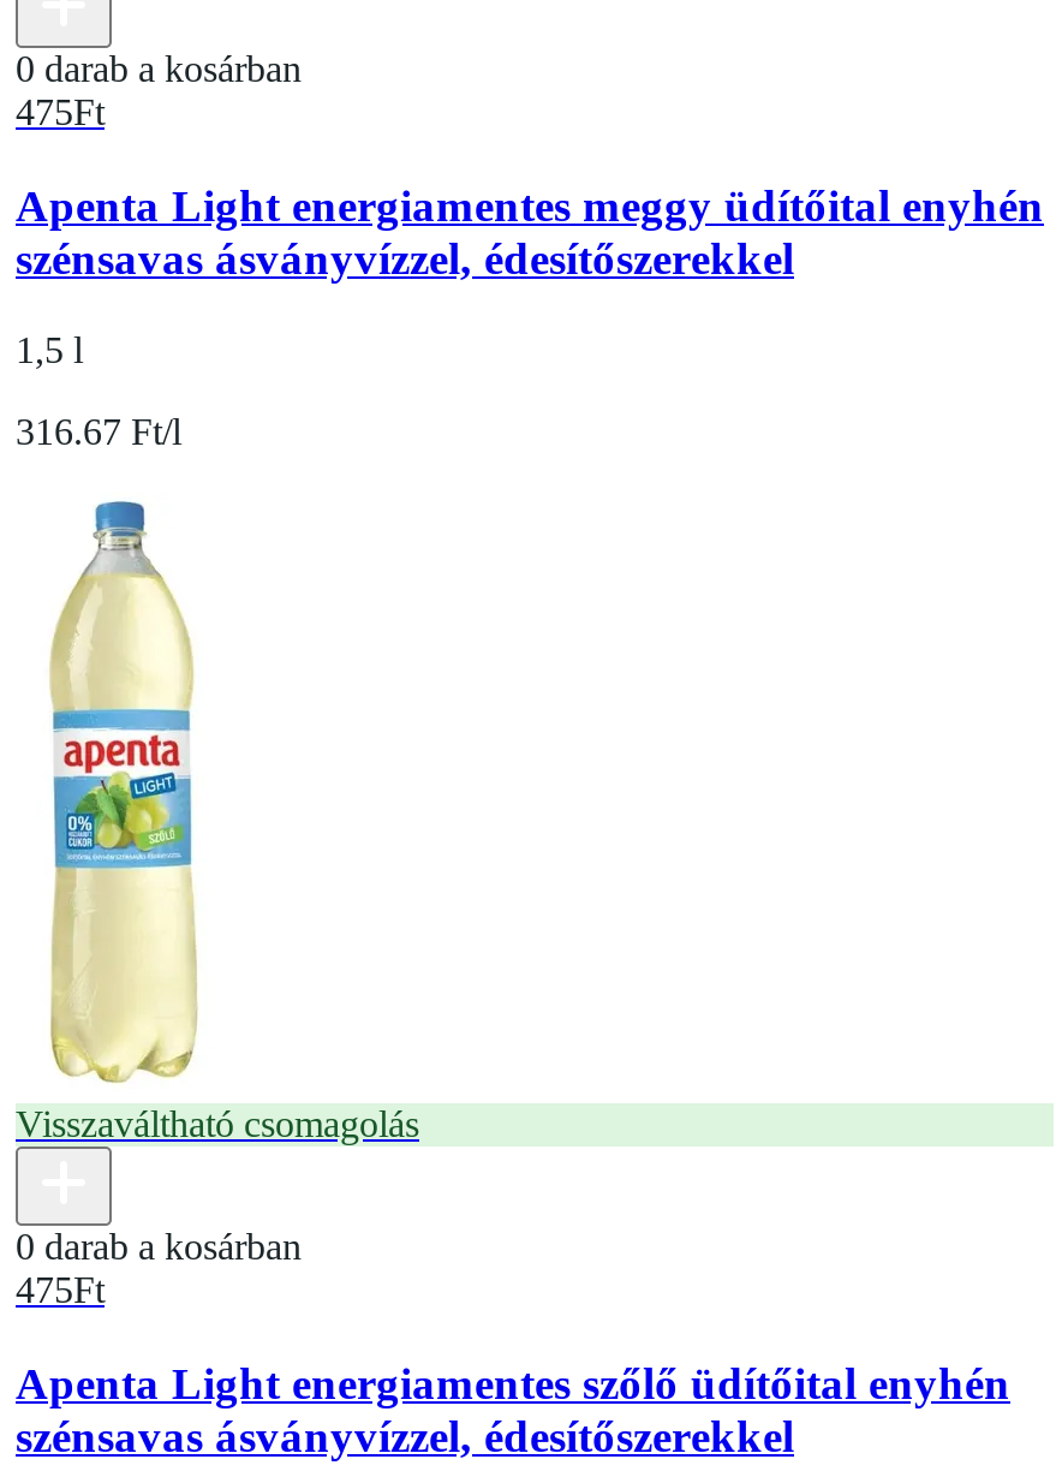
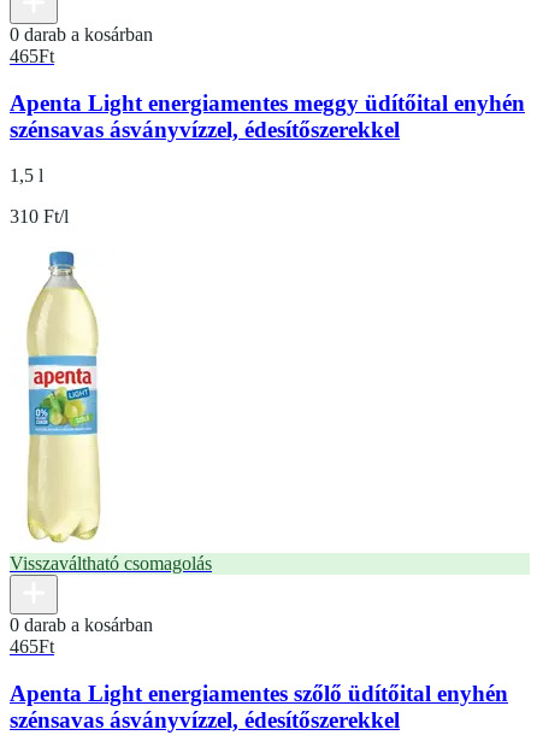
[16,91,105,132] 475Ft -> [10,46,54,66] 465Ft
[16,412,181,453] 316.67 Ft/l -> [10,206,69,227] 310 Ft/l
[16,1270,105,1311] 475Ft -> [10,637,54,657] 465Ft

